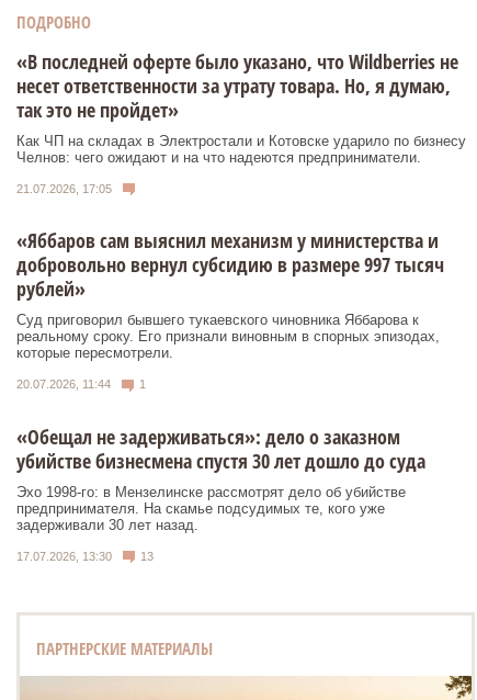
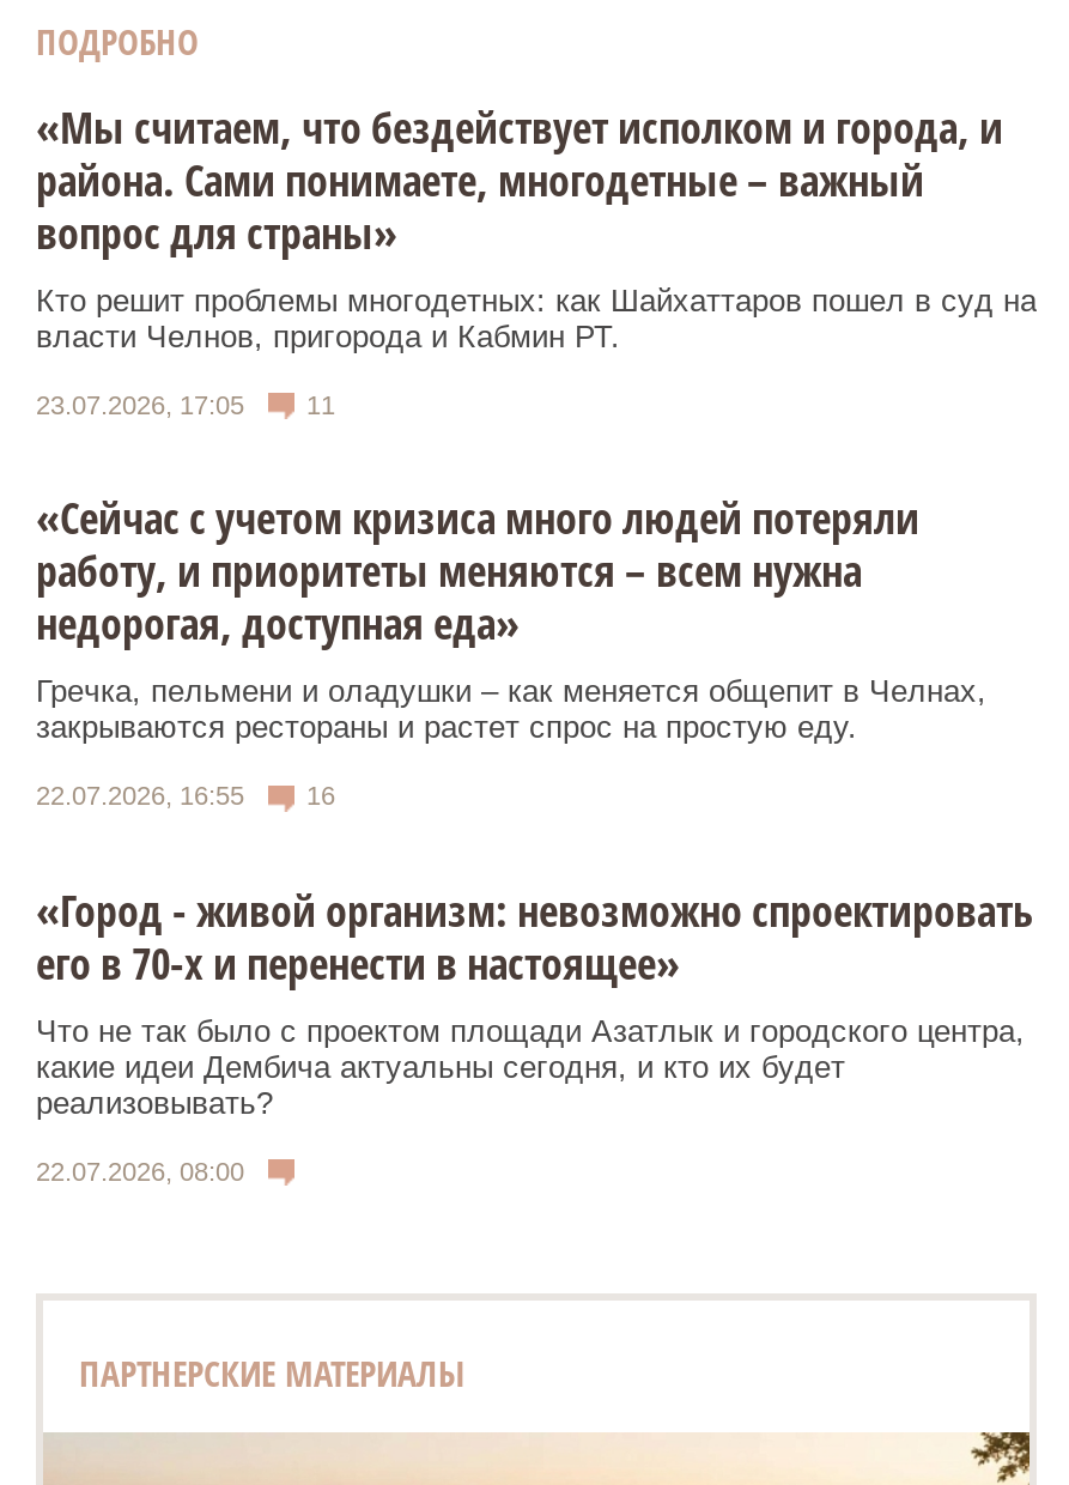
[16,48,466,165] «В последней оферте было указано, что Wildberries не | несет ответственности за утрату товара. Но, я думаю, | так это не пройдет» | Как ЧП на складах в Электростали и Котовске ударило по бизнесу | Челнов: чего ожидают и на что надеются предприниматели. -> [36,97,1037,354] «Мы считаем, что бездействует исполком и города, и | района. Сами понимаете, многодетные – важный | вопрос для страны» | Кто решит проблемы многодетных: как Шайхаттаров пошел в суд на | власти Челнов, пригорода и Кабмин РТ.
[16,182,112,195] 21.07.2026, 17:05 -> [36,390,335,418] 23.07.2026, 17:05 | 11
[16,227,444,361] «Яббаров сам выяснил механизм у министерства и | добровольно вернул субсидию в размере 997 тысяч | рублей» | Суд приговорил бывшего тукаевского чиновника Яббарова к | реальному сроку. Его признали виновным в спорных эпизодах, | которые пересмотрели. -> [36,489,986,746] «Сейчас с учетом кризиса много людей потеряли | работу, и приоритеты меняются – всем нужна | недорогая, доступная еда» | Гречка, пельмени и оладушки – как меняется общепит в Челнах, | закрываются рестораны и растет спрос на простую еду.
[16,378,146,391] 20.07.2026, 11:44 | 1 -> [36,782,335,810] 22.07.2026, 16:55 | 16
[16,423,425,533] «Обещал не задерживаться»: дело о заказном | убийстве бизнесмена спустя 30 лет дошло до суда | Эхо 1998-го: в Мензелинске рассмотрят дело об убийстве | предпринимателя. На скамье подсудимых те, кого уже | задерживали 30 лет назад. -> [36,881,1034,1121] «Город - живой организм: невозможно спроектировать | его в 70-х и перенести в настоящее» | Что не так было с проектом площади Азатлык и городского центра, | какие идеи Дембича актуальны сегодня, и кто их будет | реализовывать?
[16,550,154,563] 17.07.2026, 13:30 | 13 -> [36,1157,244,1185] 22.07.2026, 08:00

